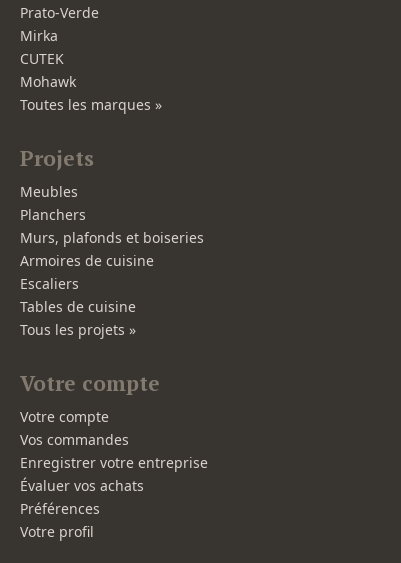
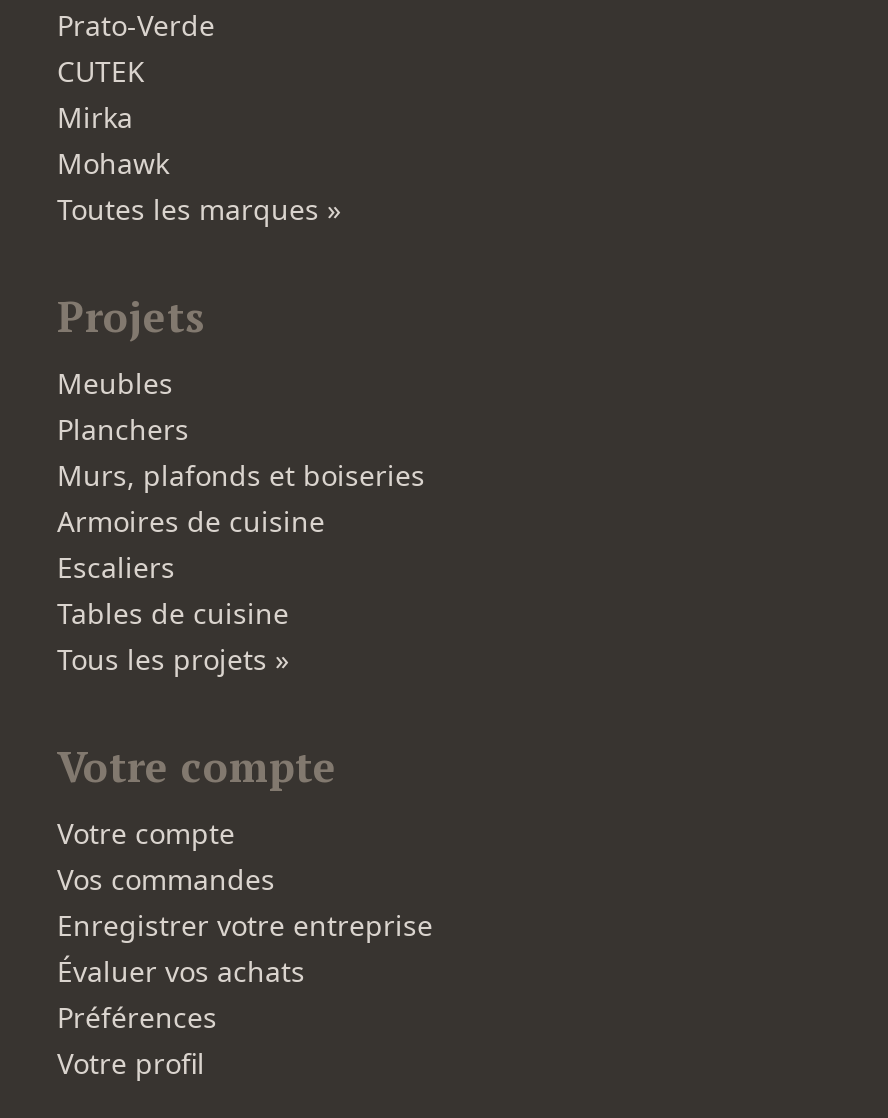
moved [20,26,58,45] -> [57,98,133,136]: Mirka
moved [20,49,64,68] -> [57,52,145,90]: CUTEK

